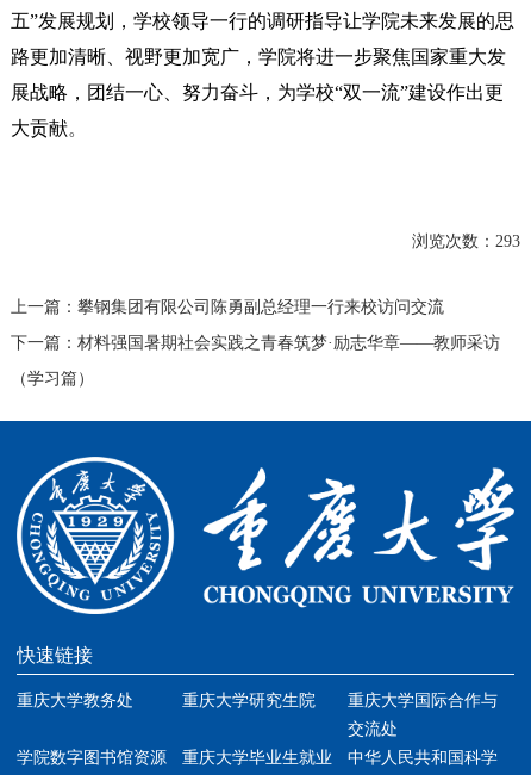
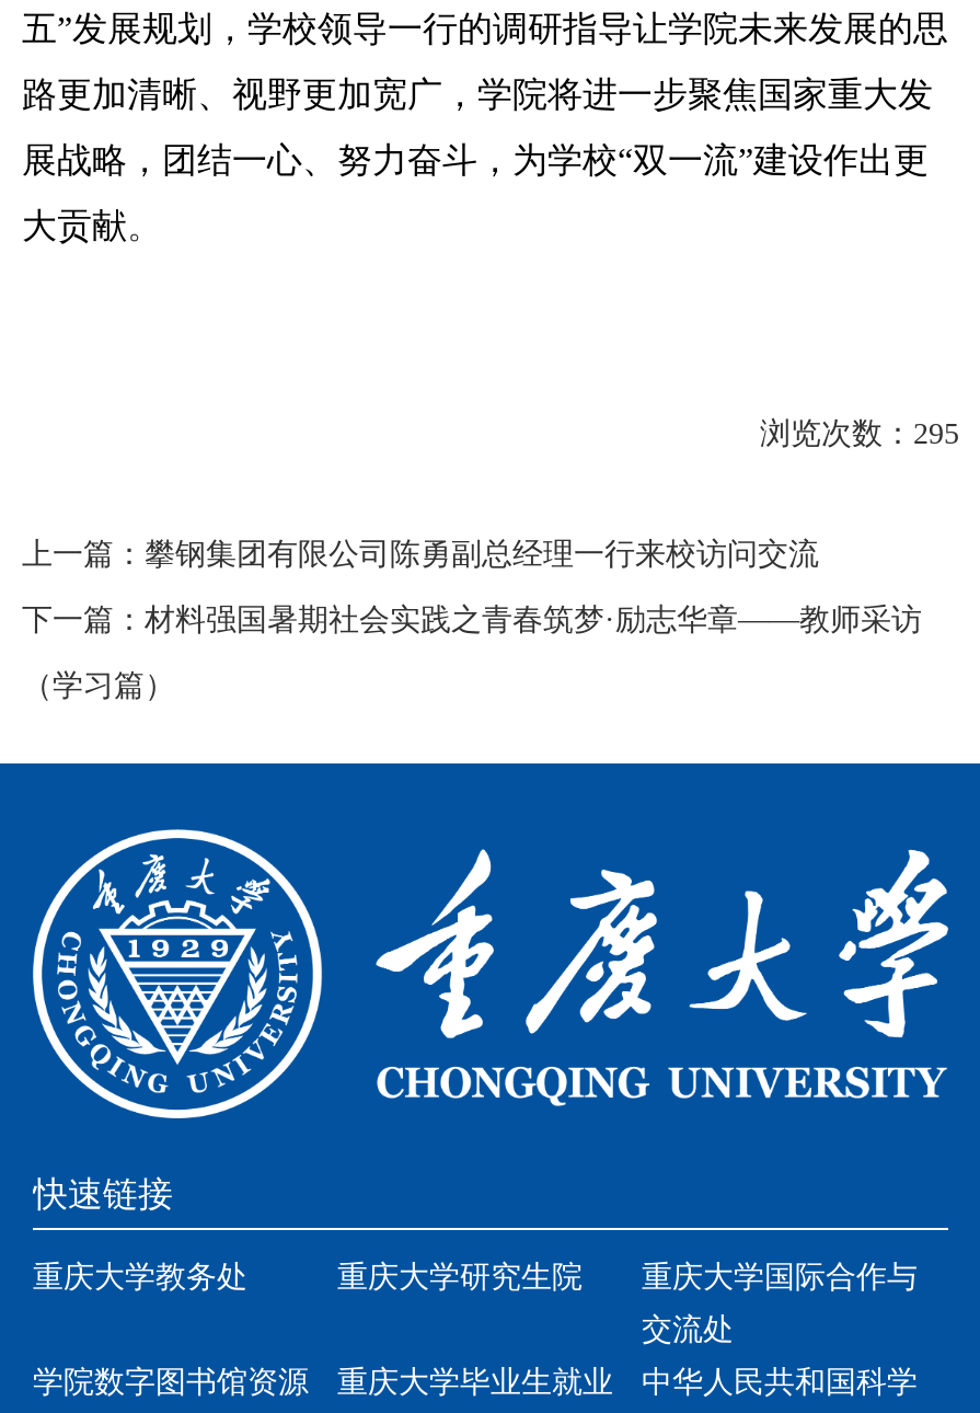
[412,232,520,250] 浏览次数：293 -> [760,417,959,450] 浏览次数：295

